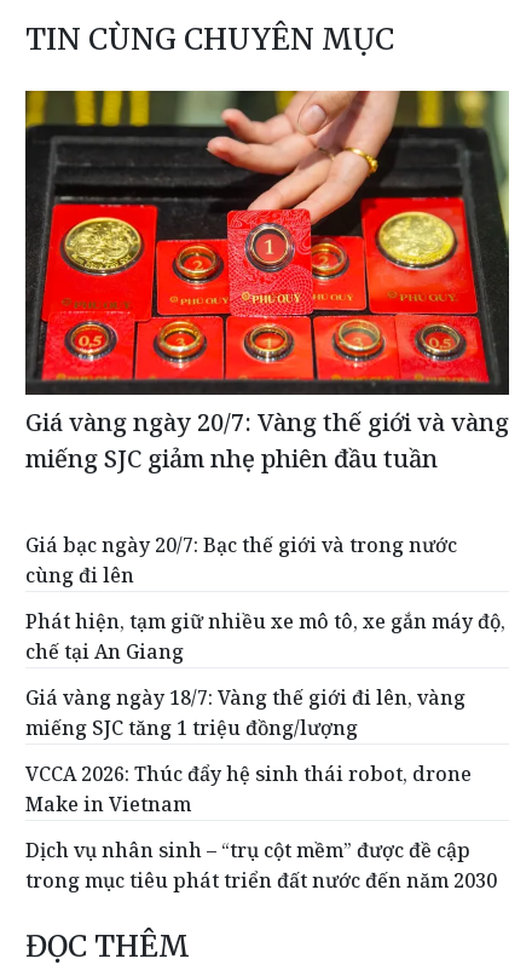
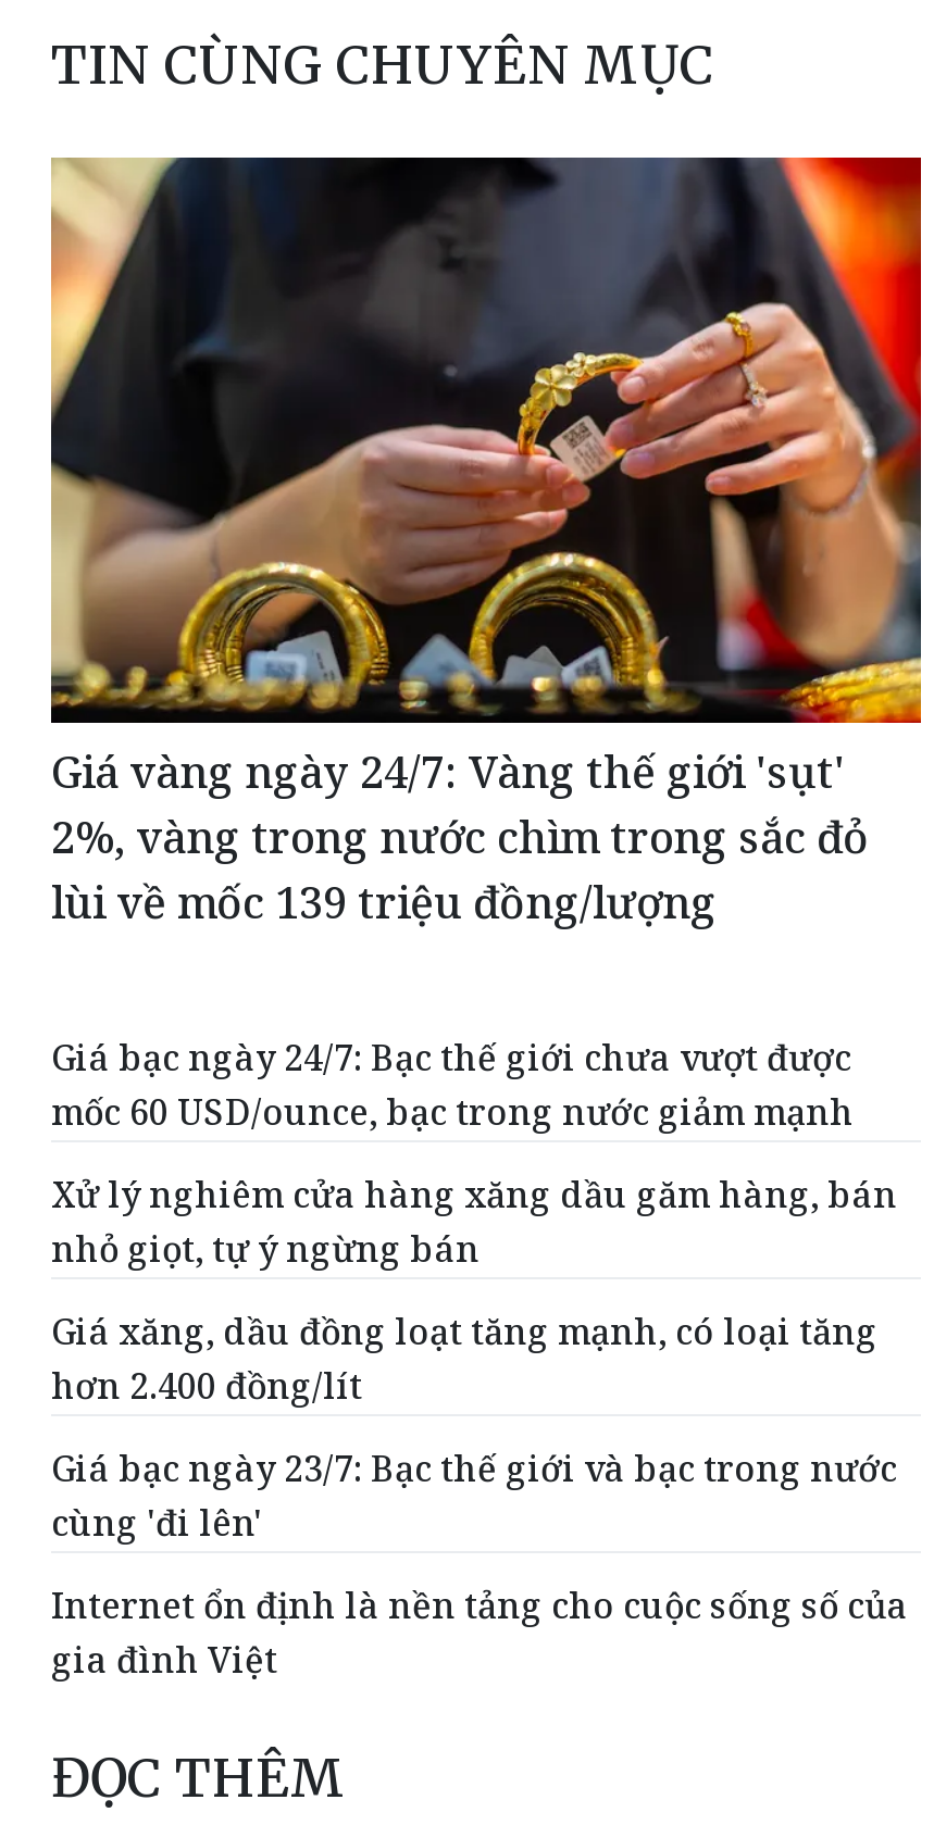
[24,90,510,475] [image] | Giá vàng ngày 20/7: Vàng thế giới và vàng | miếng SJC giảm nhẹ phiên đầu tuần -> [49,154,923,931] [image] | Giá vàng ngày 24/7: Vàng thế giới 'sụt' | 2%, vàng trong nước chìm trong sắc đỏ | lùi về mốc 139 triệu đồng/lượng
[25,532,457,589] Giá bạc ngày 20/7: Bạc thế giới và trong nước | cùng đi lên -> [51,1033,854,1135] Giá bạc ngày 24/7: Bạc thế giới chưa vượt được | mốc 60 USD/ounce, bạc trong nước giảm mạnh
[25,608,505,665] Phát hiện, tạm giữ nhiều xe mô tô, xe gắn máy độ, | chế tại An Giang -> [51,1170,897,1272] Xử lý nghiêm cửa hàng xăng dầu găm hàng, bán | nhỏ giọt, tự ý ngừng bán
[25,684,465,741] Giá vàng ngày 18/7: Vàng thế giới đi lên, vàng | miếng SJC tăng 1 triệu đồng/lượng -> [51,1307,877,1409] Giá xăng, dầu đồng loạt tăng mạnh, có loại tăng | hơn 2.400 đồng/lít
[25,760,472,817] VCCA 2026: Thúc đẩy hệ sinh thái robot, drone | Make in Vietnam -> [51,1444,897,1546] Giá bạc ngày 23/7: Bạc thế giới và bạc trong nước | cùng 'đi lên'
[25,837,497,894] Dịch vụ nhân sinh – “trụ cột mềm” được đề cập | trong mục tiêu phát triển đất nước đến năm 2030 -> [51,1581,908,1683] Internet ổn định là nền tảng cho cuộc sống số của | gia đình Việt

